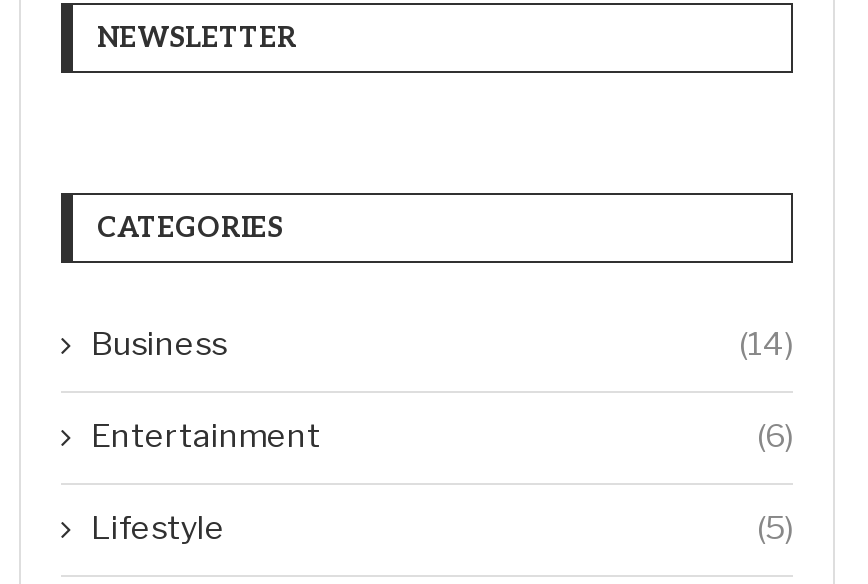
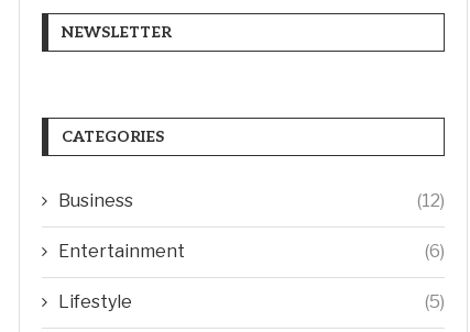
[739,325,793,363] (14) -> [417,190,445,211] (12)

